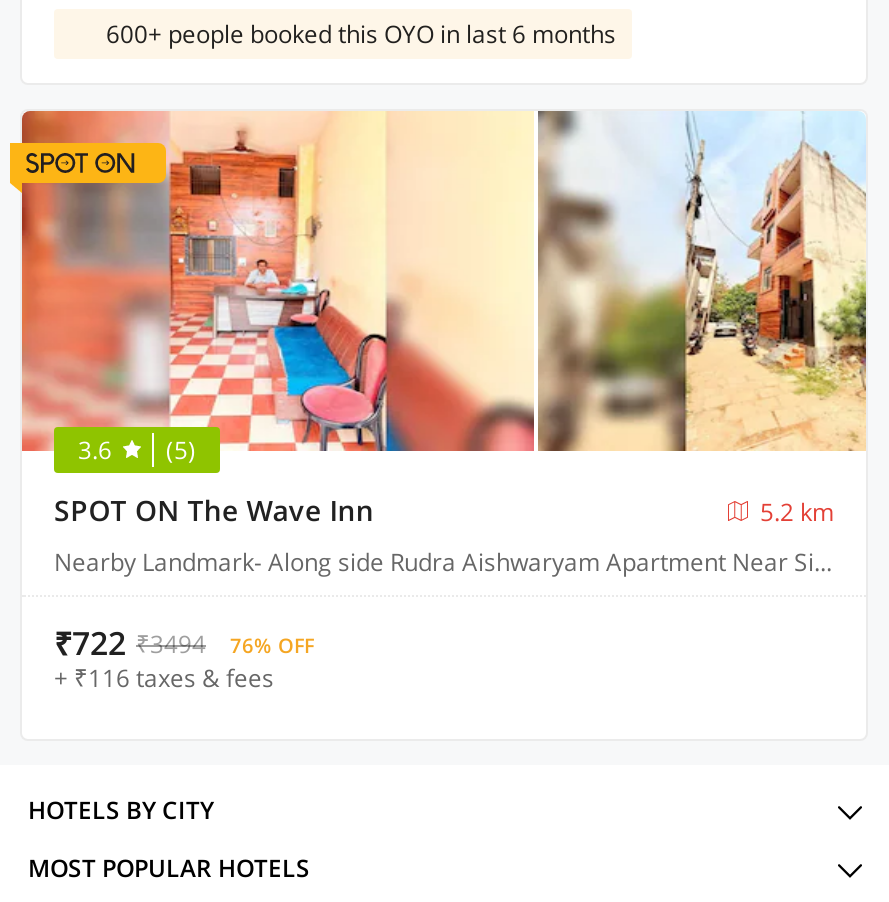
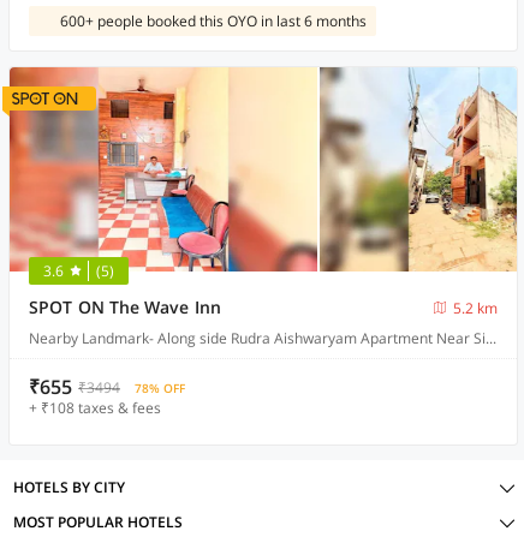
[54,621,206,665] ₹722 ₹3494 -> [29,374,120,400] ₹655 ₹3494
[230,631,314,659] 76% OFF -> [135,380,185,396] 78% OFF
[54,661,274,695] + ₹116 taxes & fees -> [29,398,161,418] + ₹108 taxes & fees

